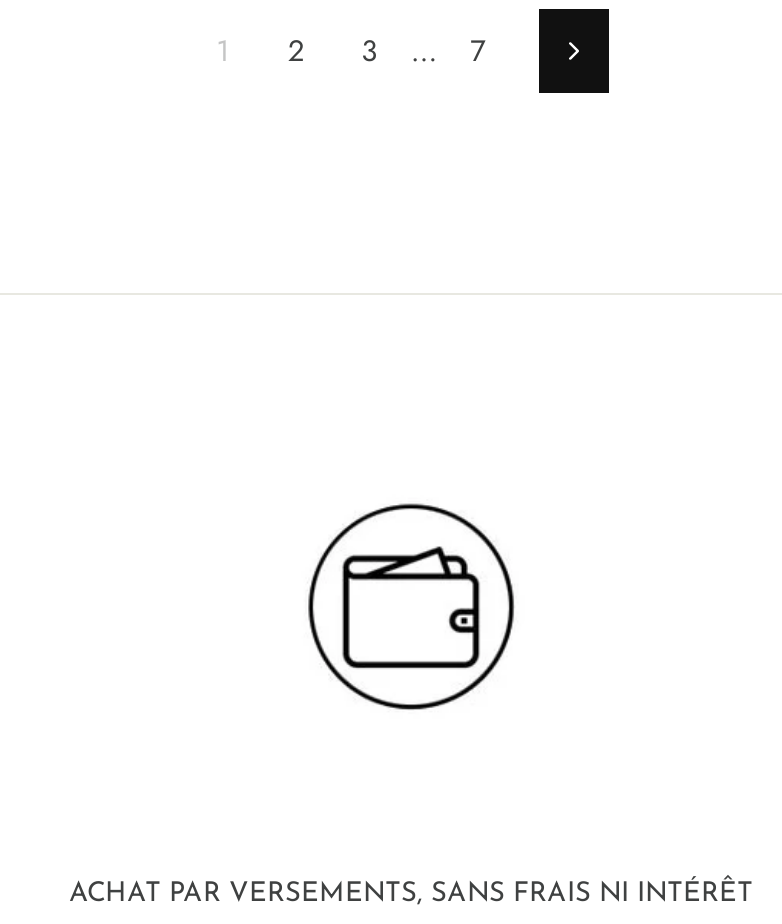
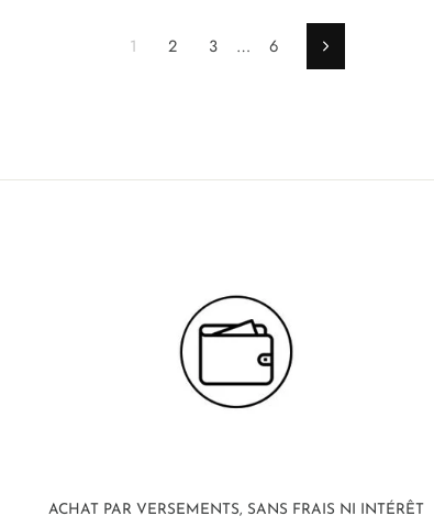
[470,29,487,73] 7 -> [269,34,278,58] 6

